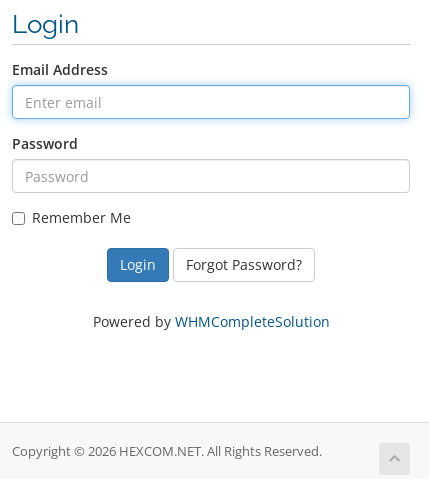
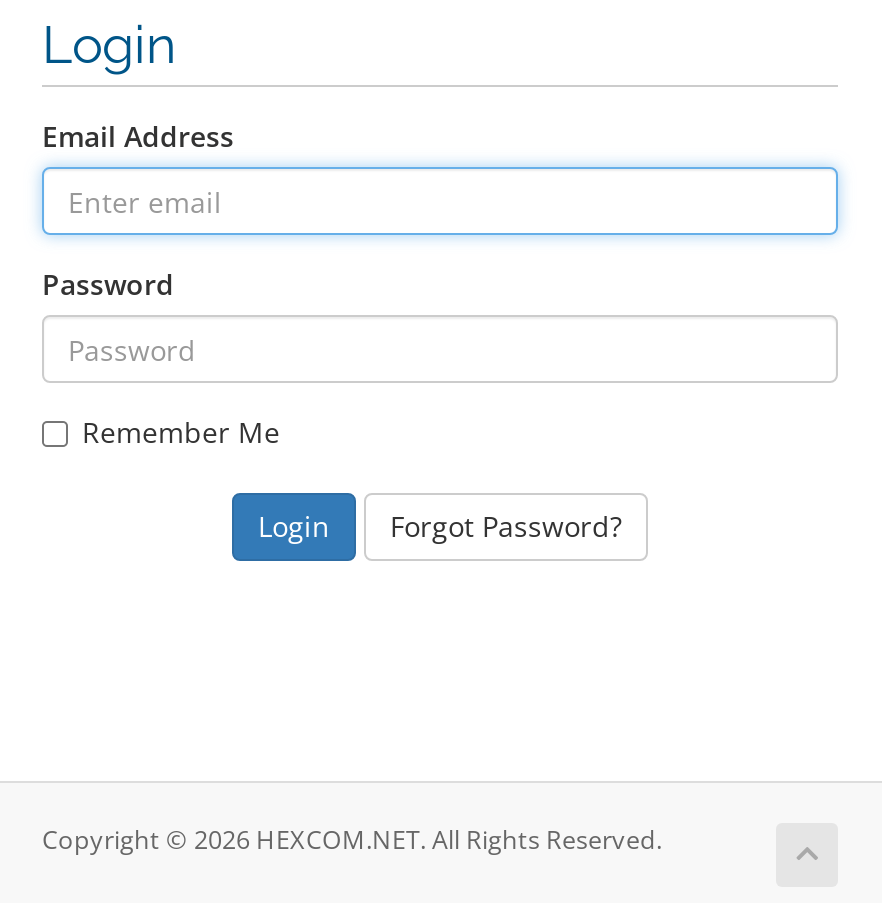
[92,312,329,331] Powered by WHMCompleteSolution -> none

